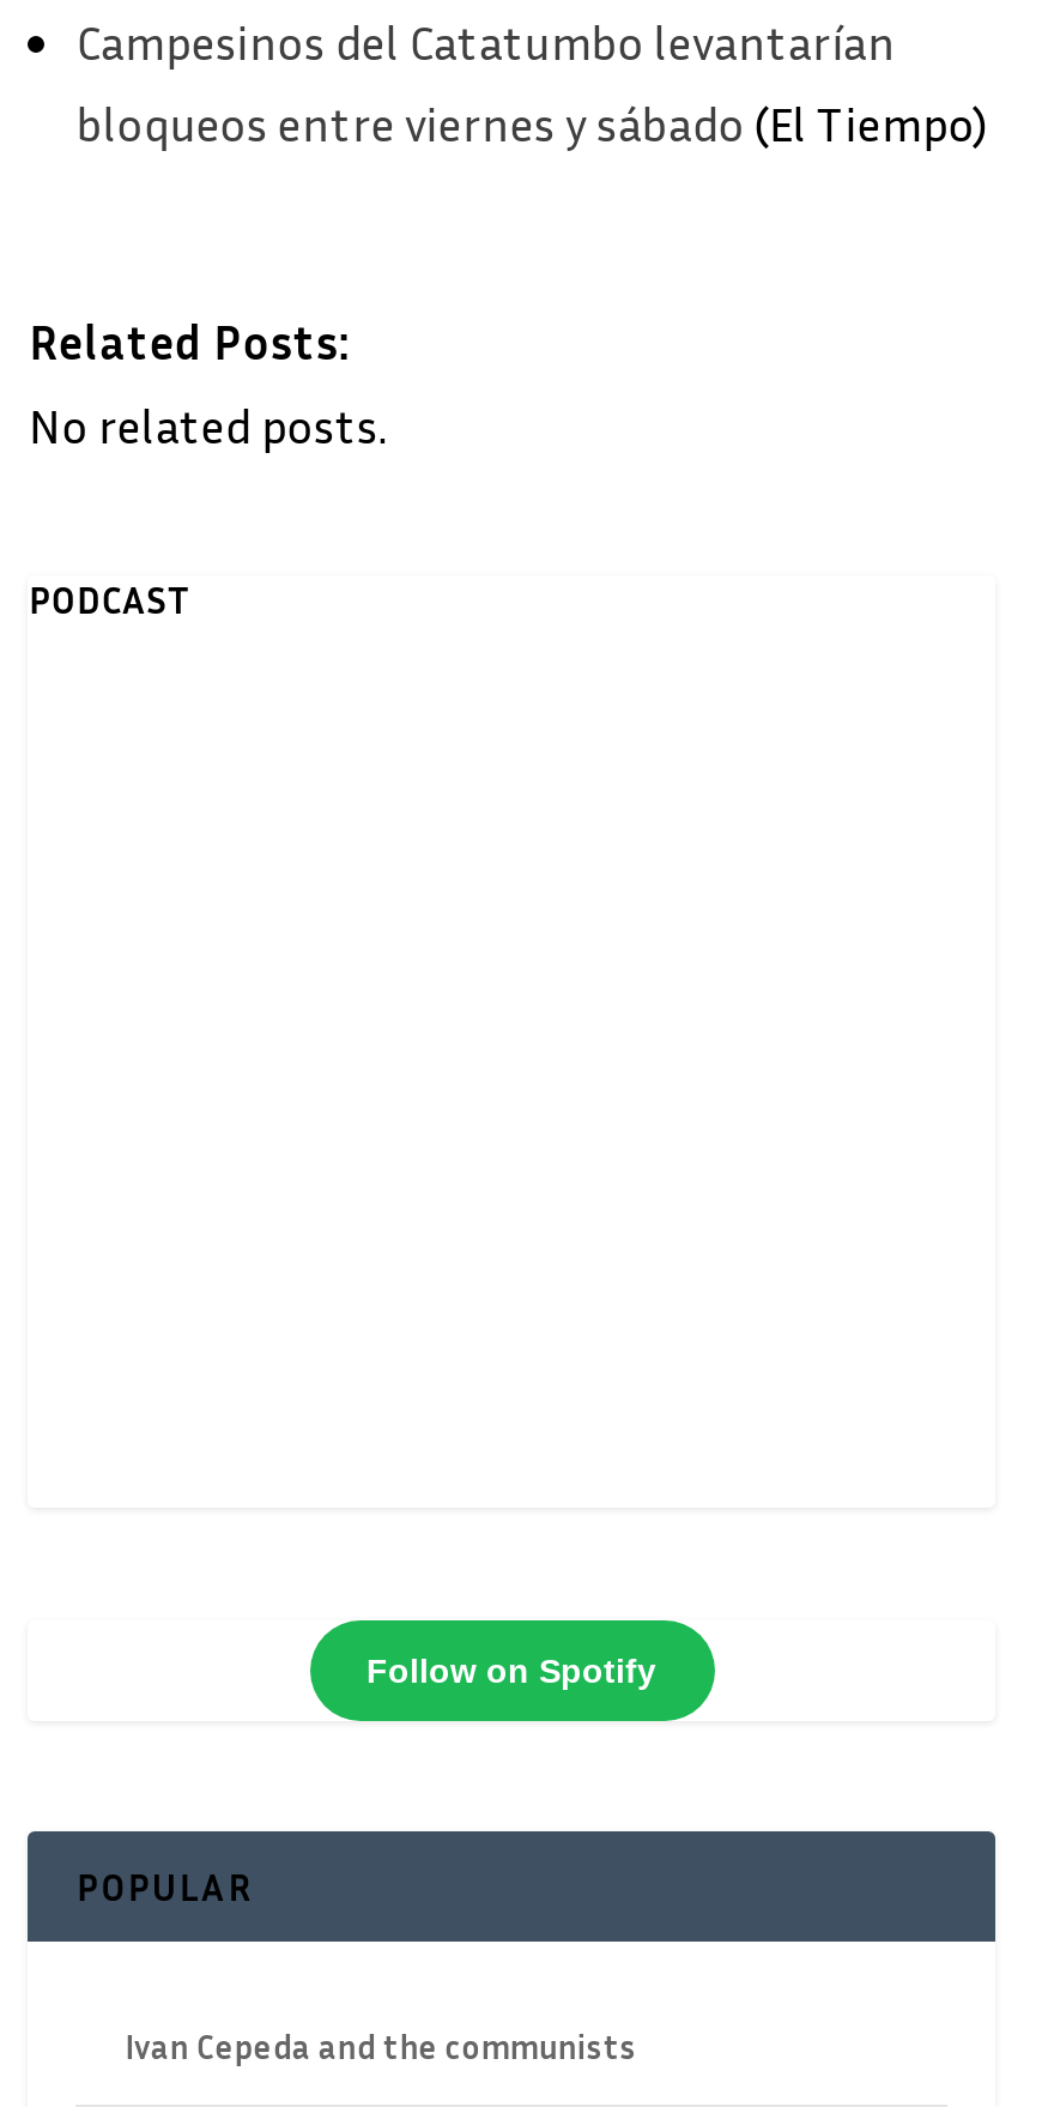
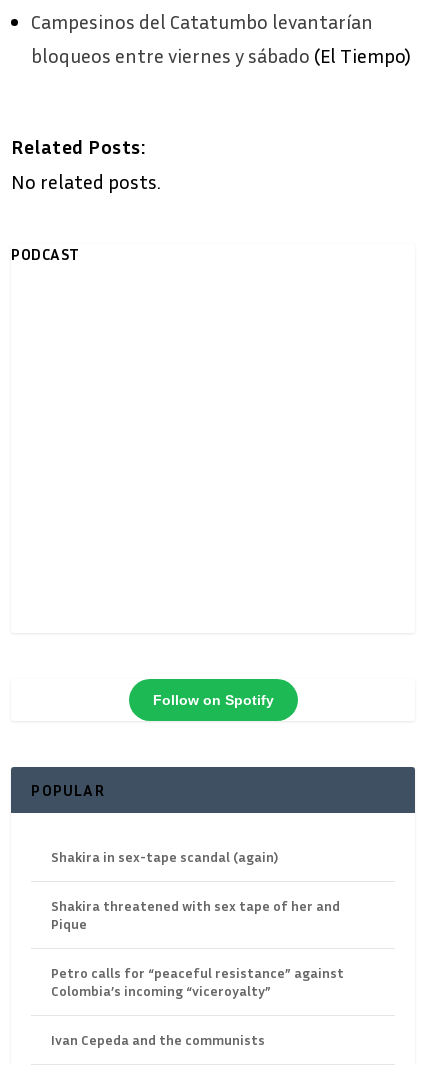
none -> [51,848,344,999] Shakira in sex-tape scandal (again) | Shakira threatened with sex tape of her and | Pique | Petro calls for “peaceful resistance” against | Colombia’s incoming “viceroyalty”

